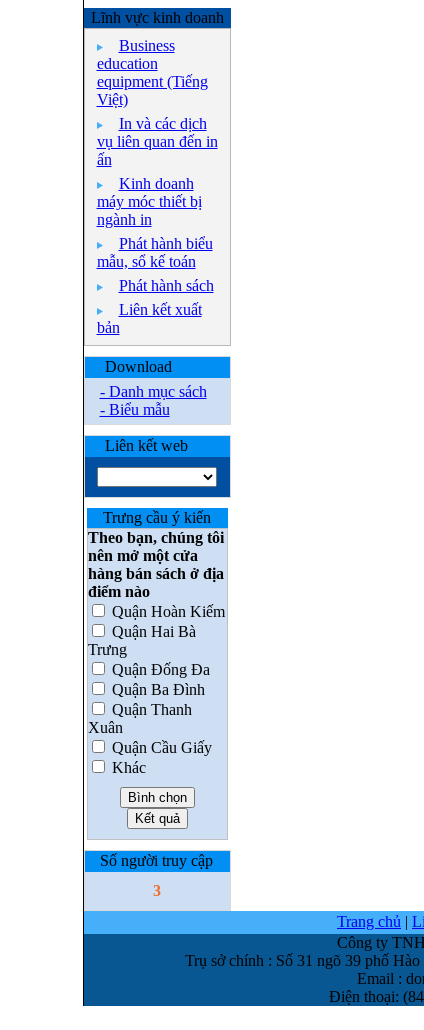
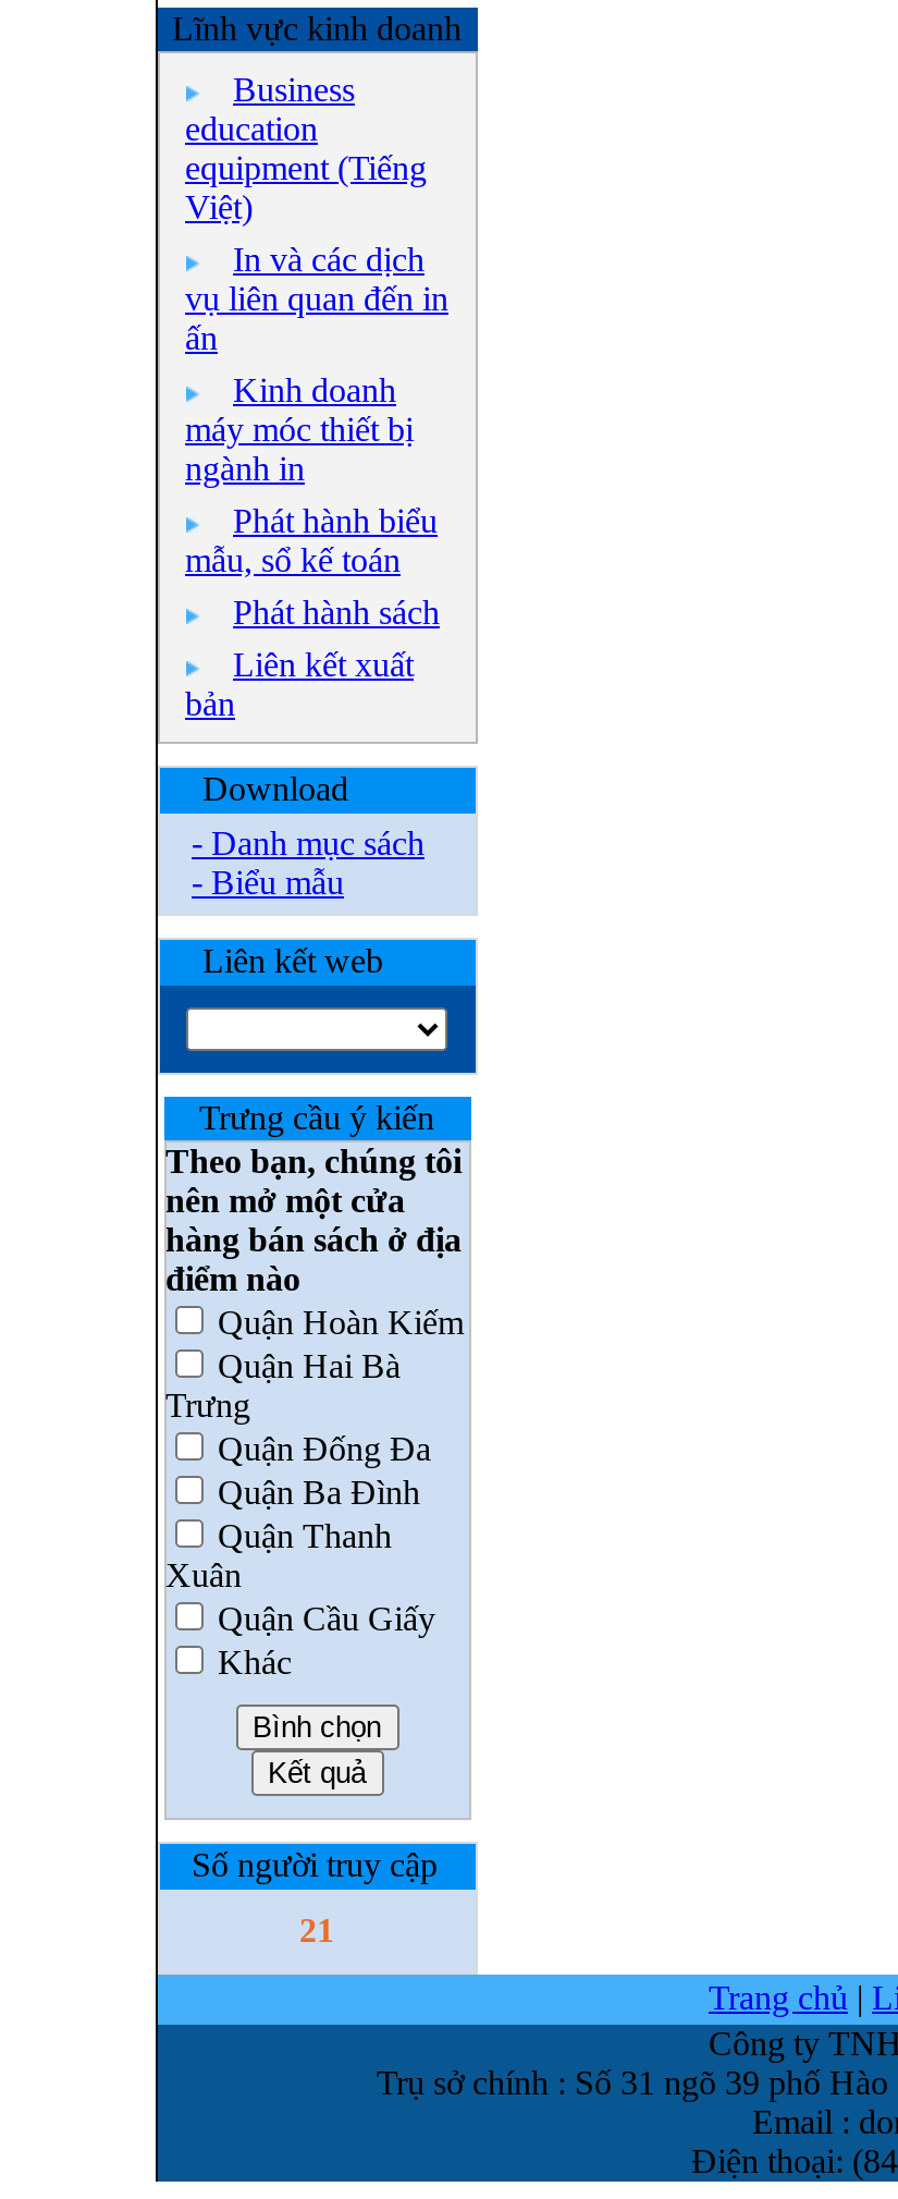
[153,882,161,899] 3 -> [299,1911,334,1948] 21

